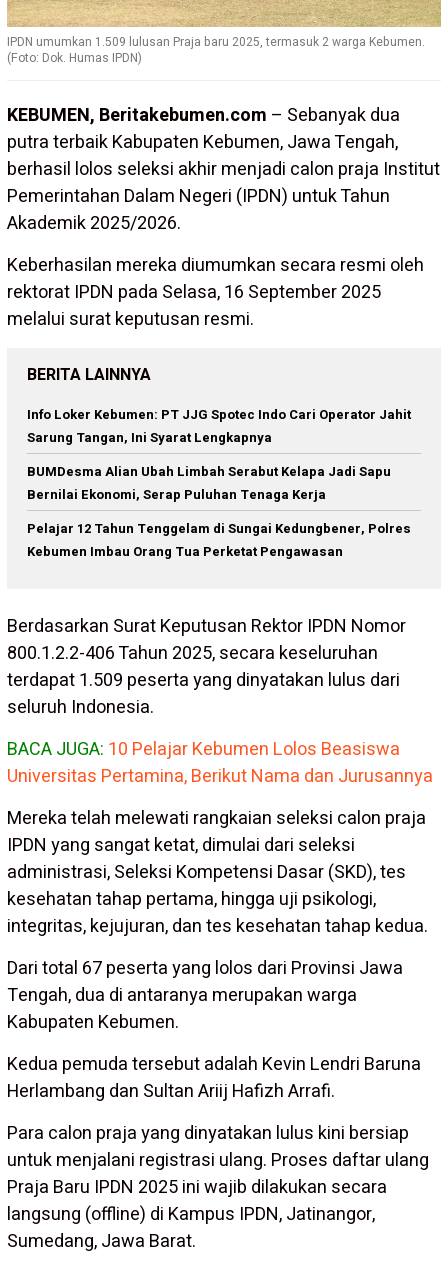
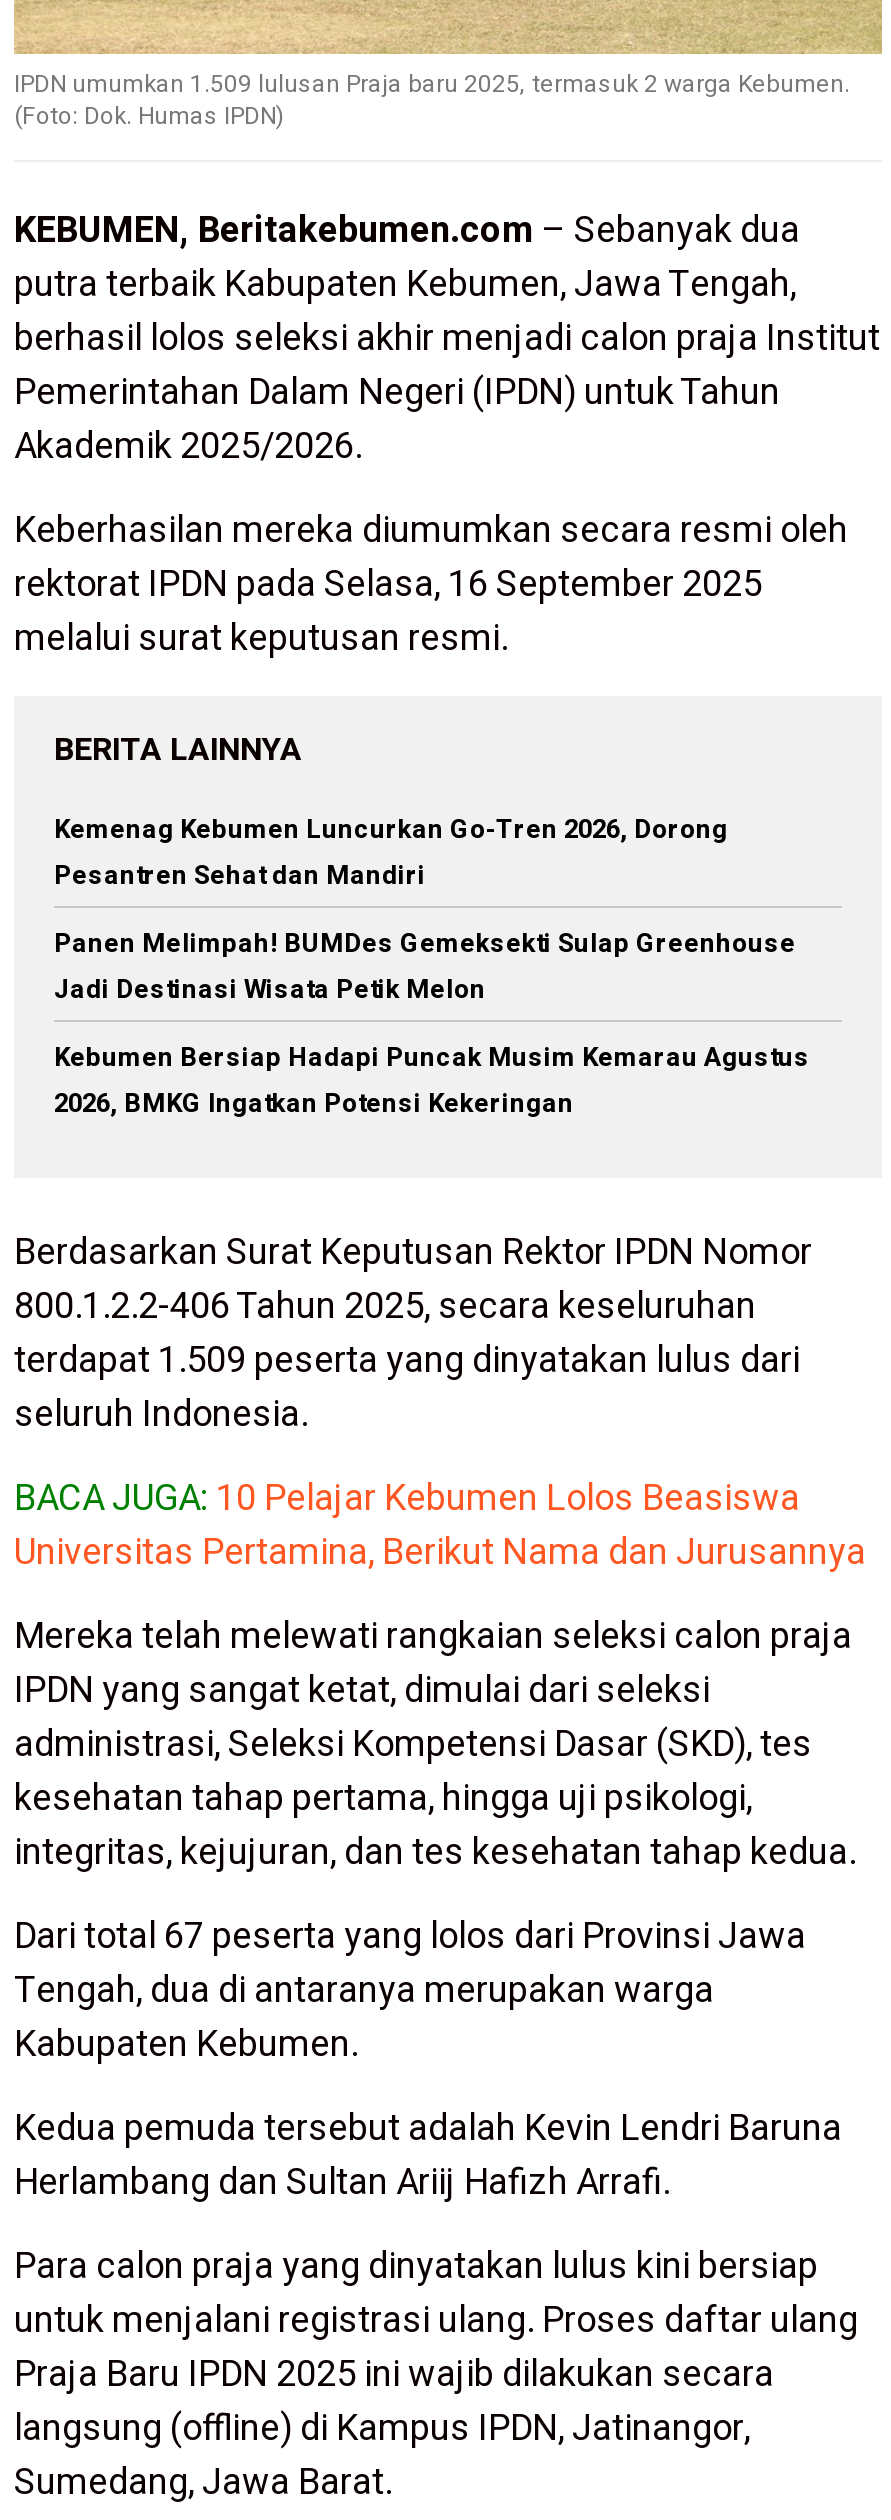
[27,405,411,447] Info Loker Kebumen: PT JJG Spotec Indo Cari Operator Jahit | Sarung Tangan, Ini Syarat Lengkapnya -> [54,811,728,895] Kemenag Kebumen Luncurkan Go-Tren 2026, Dorong | Pesantren Sehat dan Mandiri
[27,462,391,504] BUMDesma Alian Ubah Limbah Serabut Kelapa Jadi Sapu | Bernilai Ekonomi, Serap Puluhan Tenaga Kerja -> [54,925,796,1009] Panen Melimpah! BUMDes Gemeksekti Sulap Greenhouse | Jadi Destinasi Wisata Petik Melon
[27,519,411,561] Pelajar 12 Tahun Tenggelam di Sungai Kedungbener, Polres | Kebumen Imbau Orang Tua Perketat Pengawasan -> [54,1039,810,1123] Kebumen Bersiap Hadapi Puncak Musim Kemarau Agustus | 2026, BMKG Ingatkan Potensi Kekeringan

